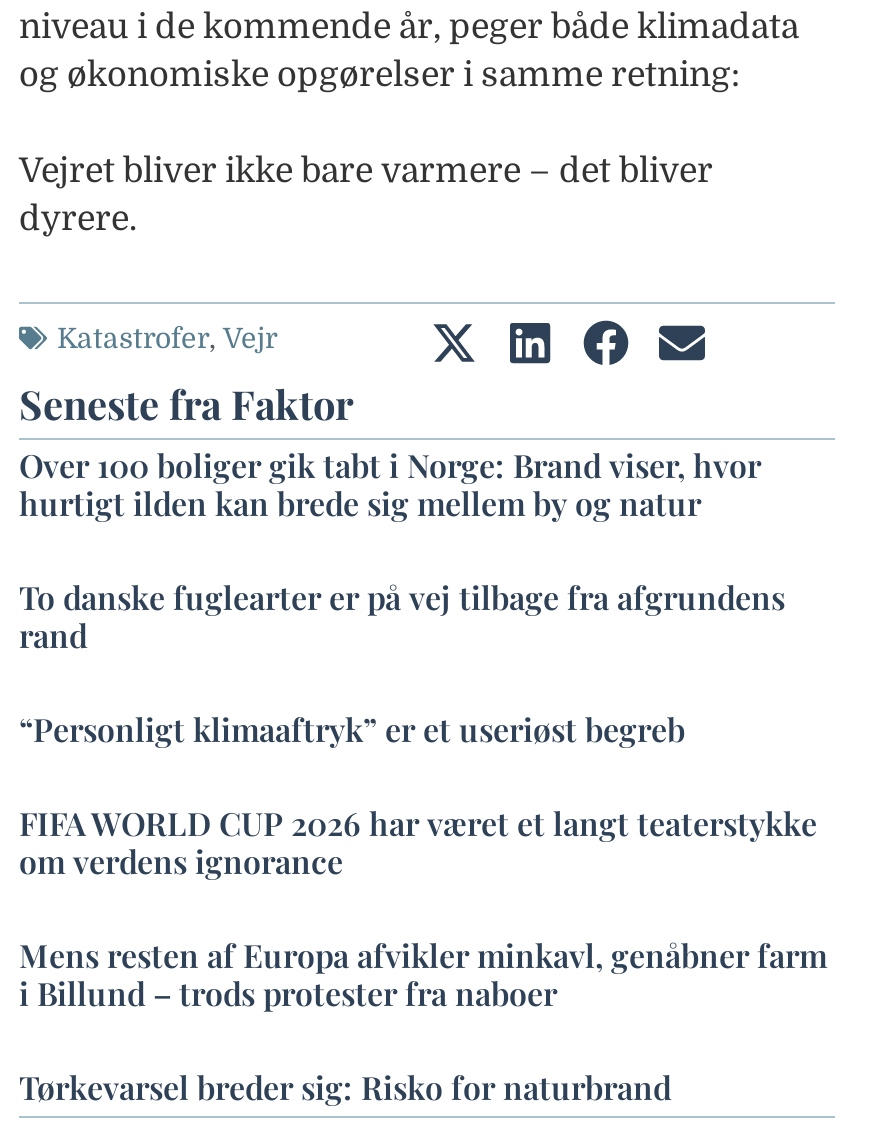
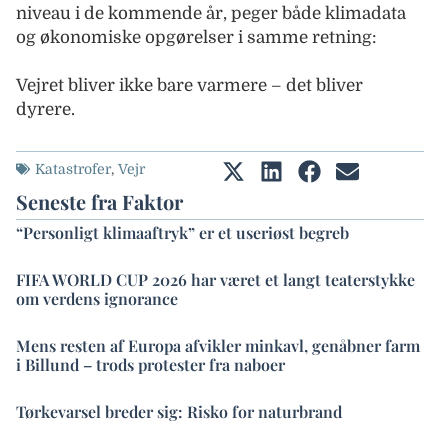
[19,443,785,655] Over 100 boliger gik tabt i Norge: Brand viser, hvor | hurtigt ilden kan brede sig mellem by og natur | To danske fuglearter er på vej tilbage fra afgrundens | rand -> none

